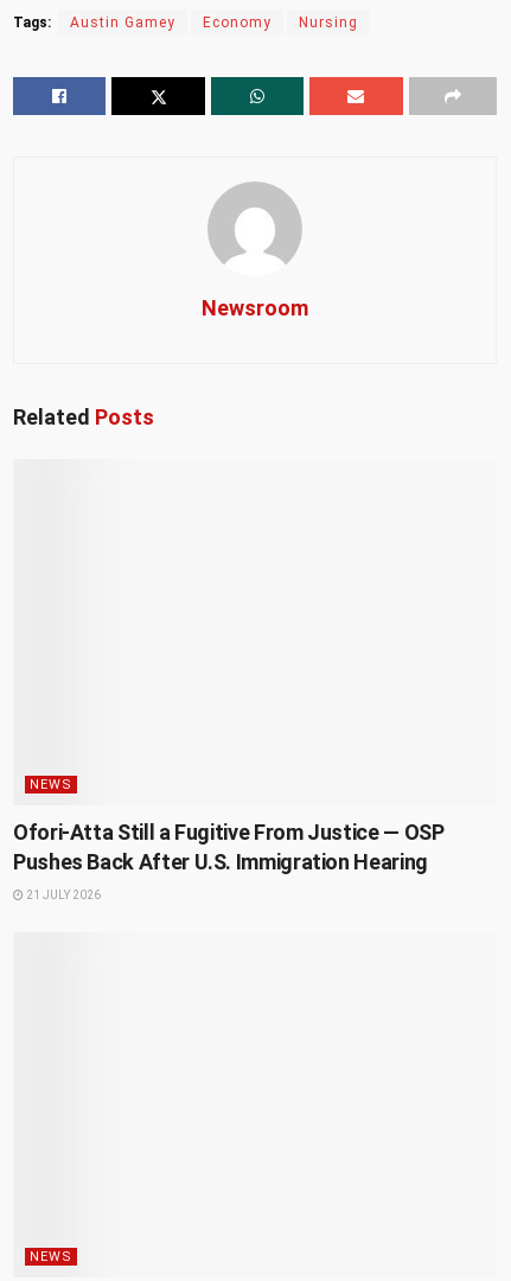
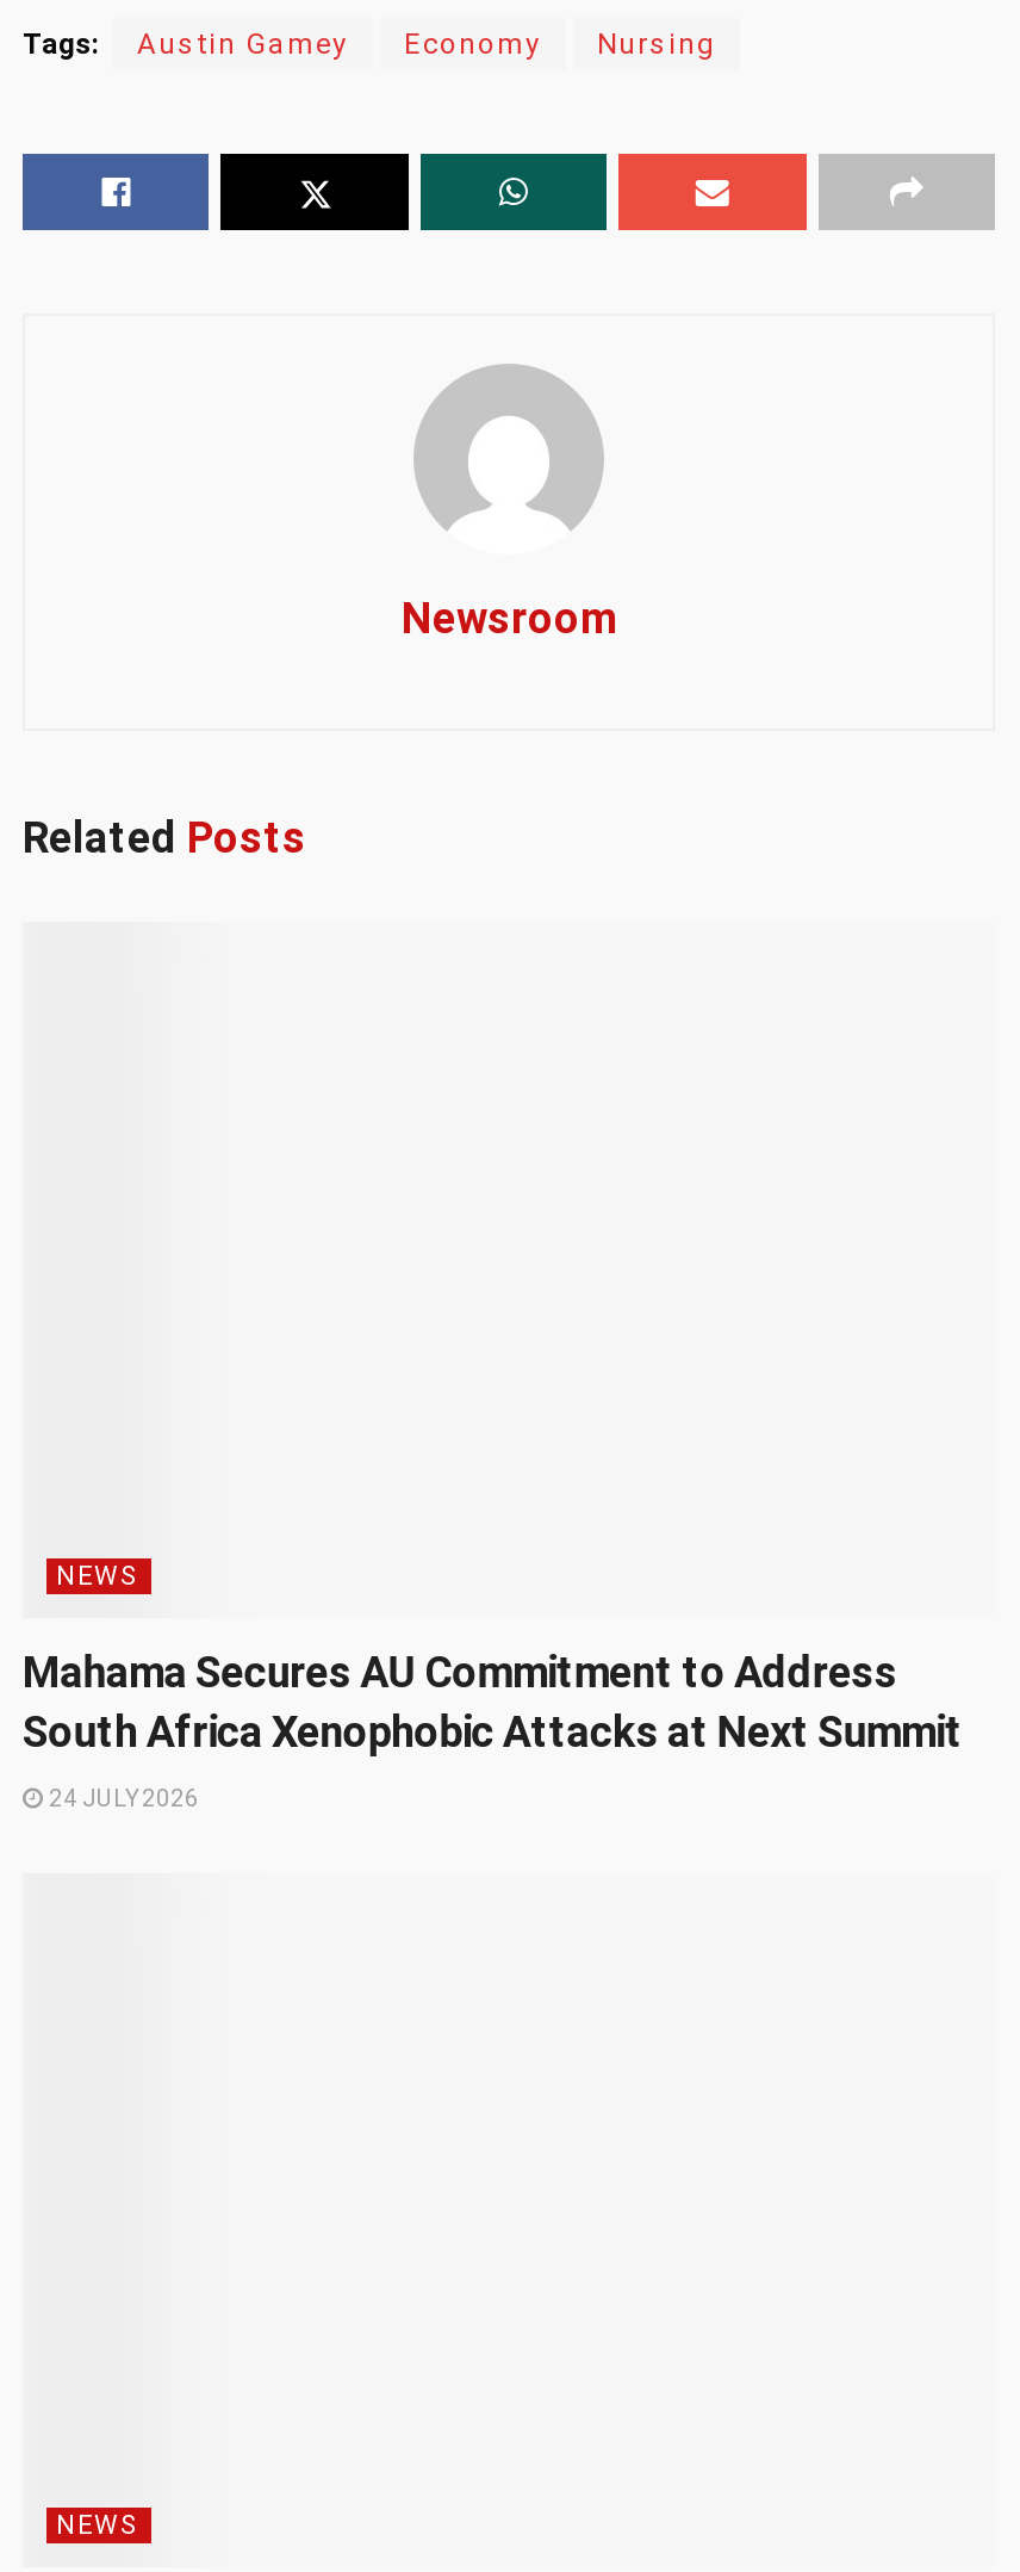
[13,819,444,874] Ofori-Atta Still a Fugitive From Justice — OSP | Pushes Back After U.S. Immigration Hearing -> [23,1646,963,1756] Mahama Secures AU Commitment to Address | South Africa Xenophobic Attacks at Next Summit
[24,888,101,901] 21 JULY 2026 -> [44,1784,199,1811] 24 JULY 2026

